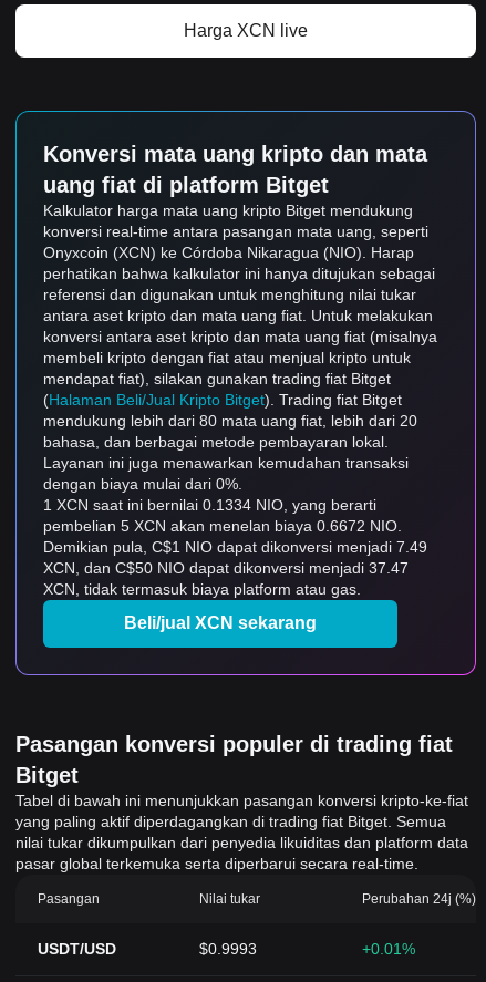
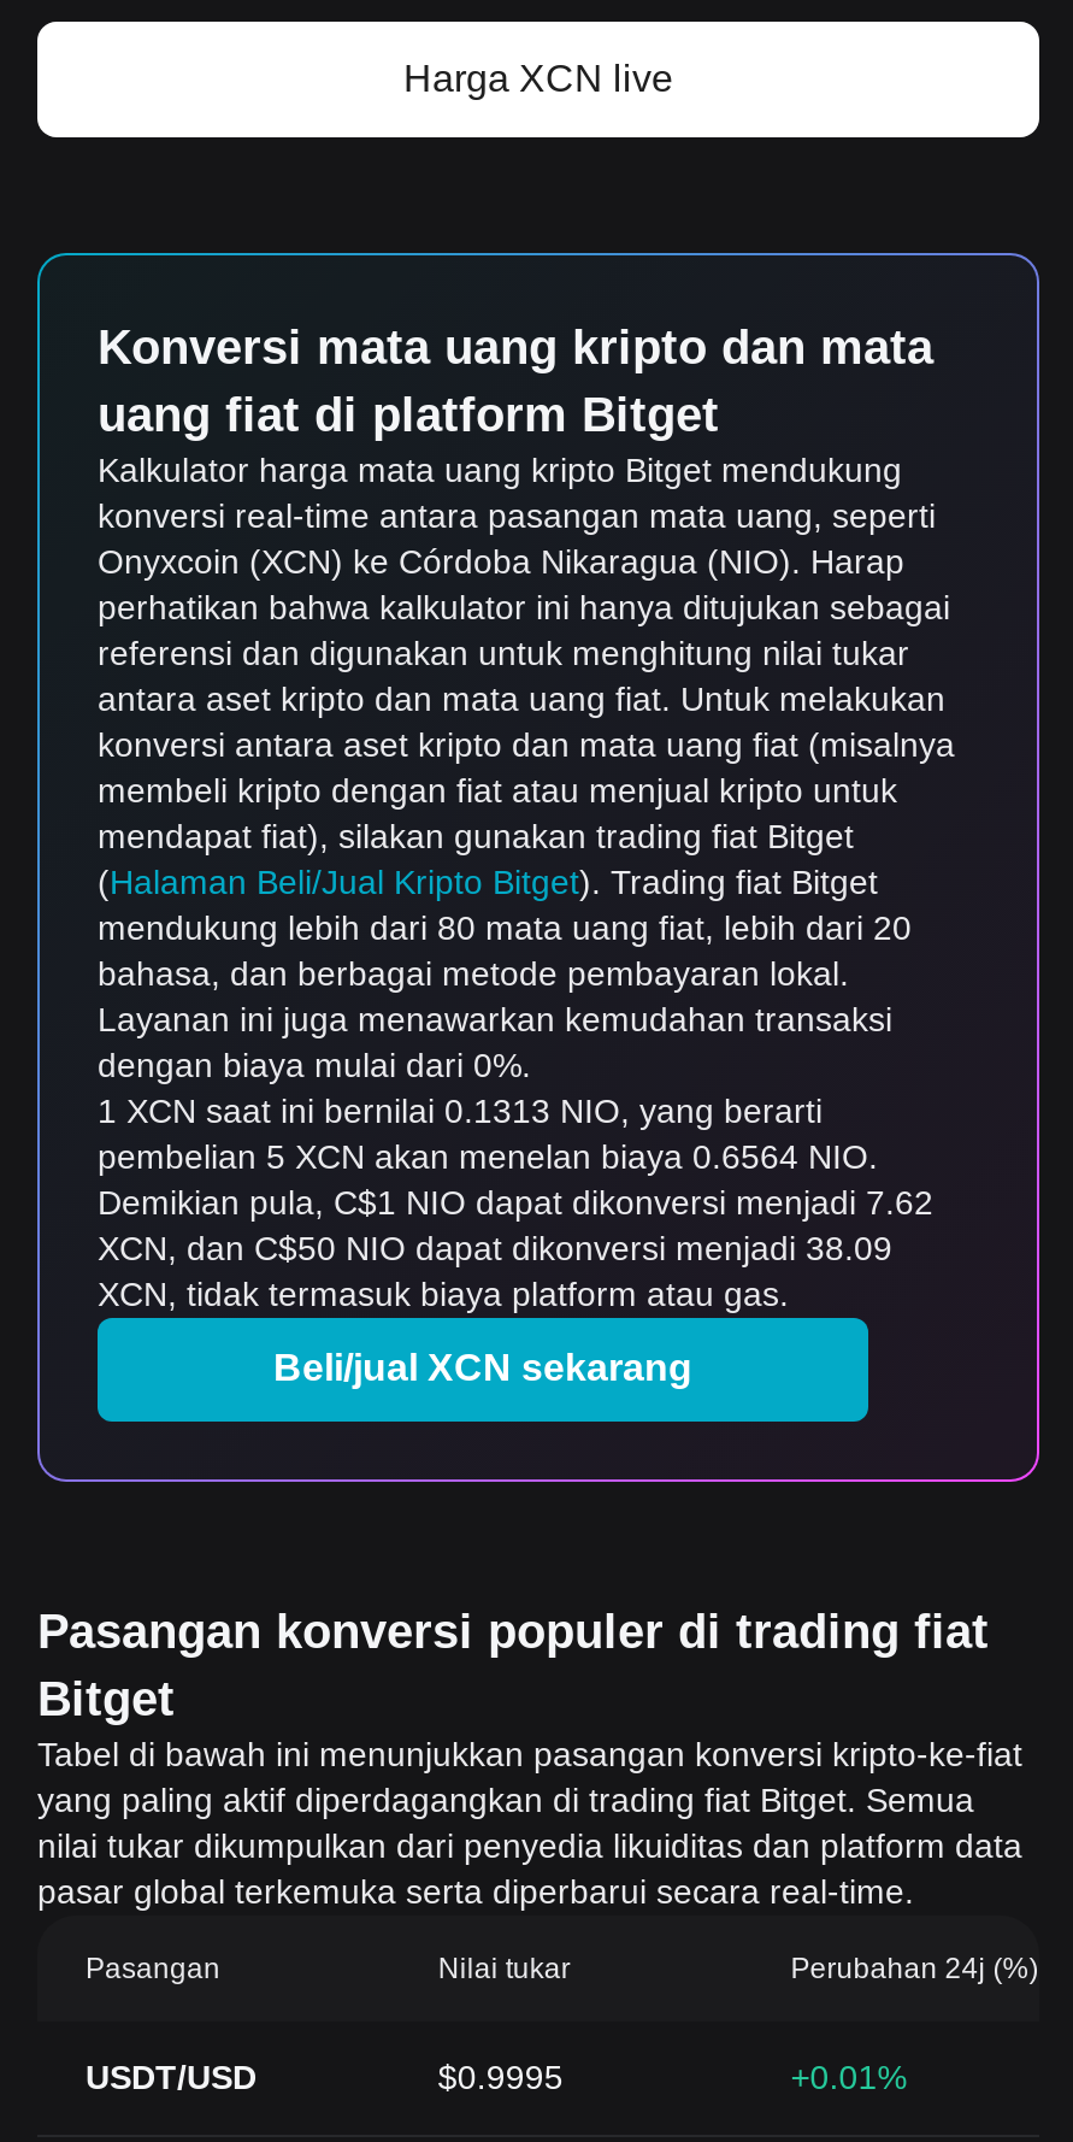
[43,496,376,514] 1 XCN saat ini bernilai 0.1334 NIO, yang berarti -> [98,1091,823,1130] 1 XCN saat ini bernilai 0.1313 NIO, yang berarti
[43,517,402,535] pembelian 5 XCN akan menelan biaya 0.6672 NIO. -> [98,1137,878,1176] pembelian 5 XCN akan menelan biaya 0.6564 NIO.
[43,538,427,556] Demikian pula, C$1 NIO dapat dikonversi menjadi 7.49 -> [98,1183,933,1222] Demikian pula, C$1 NIO dapat dikonversi menjadi 7.62
[43,559,409,577] XCN, dan C$50 NIO dapat dikonversi menjadi 37.47 -> [98,1229,892,1267] XCN, dan C$50 NIO dapat dikonversi menjadi 38.09
[200,940,257,958] $0.9993 -> [438,2058,563,2096] $0.9995

